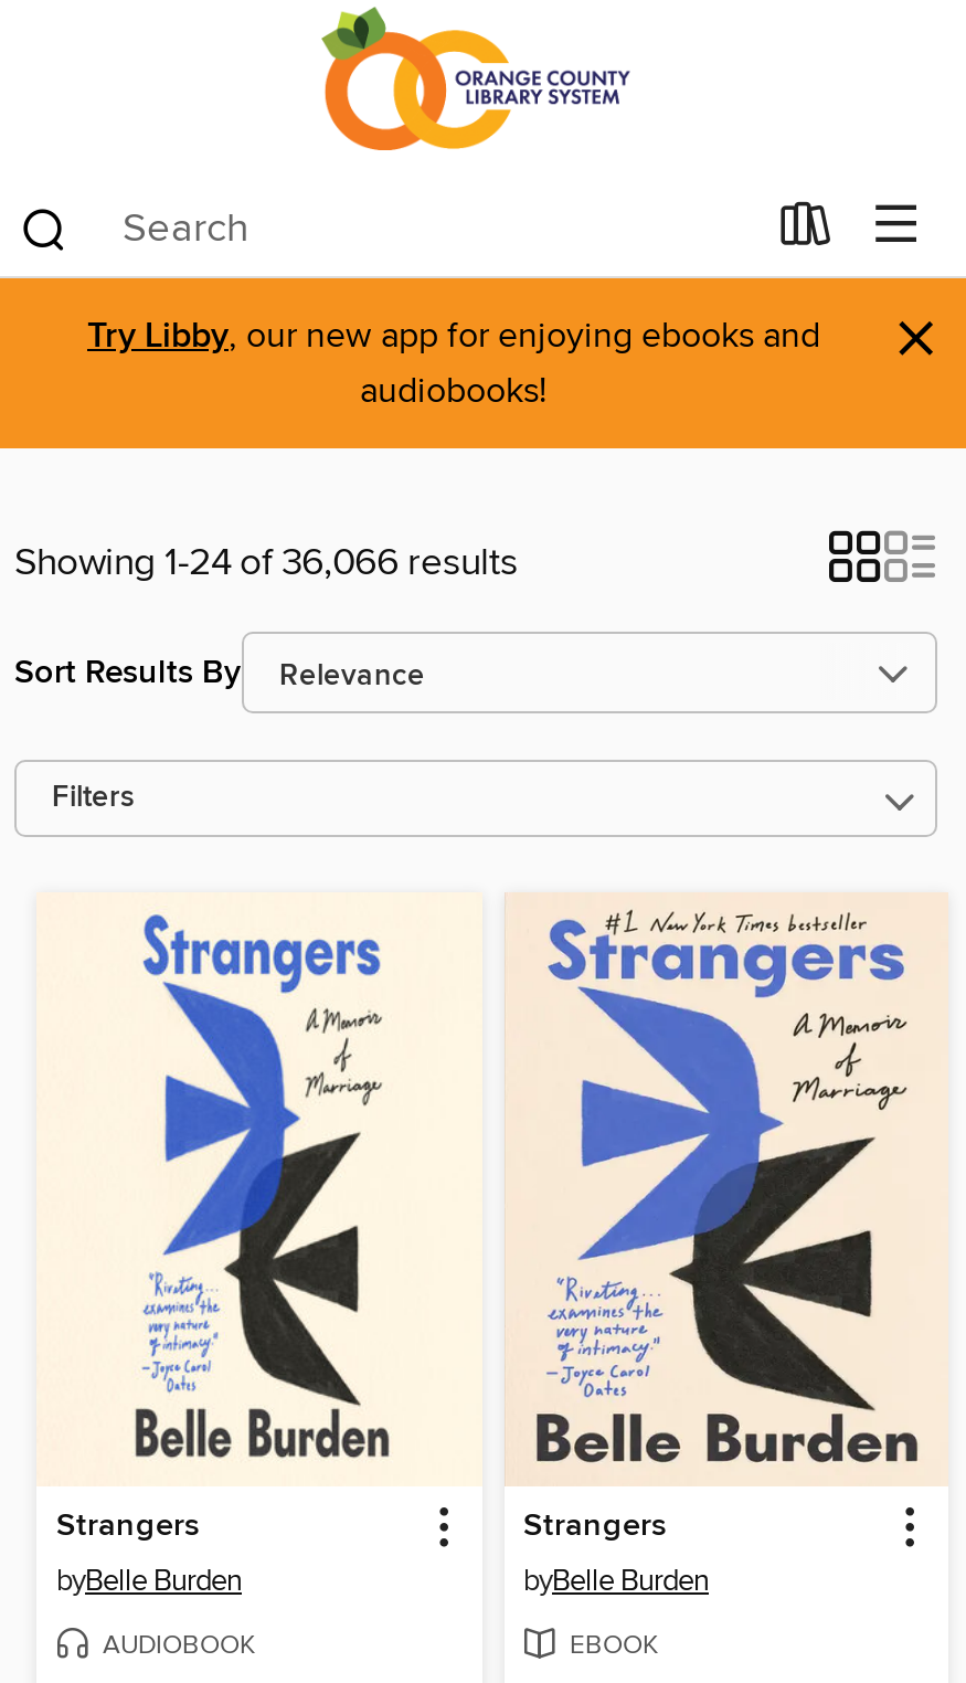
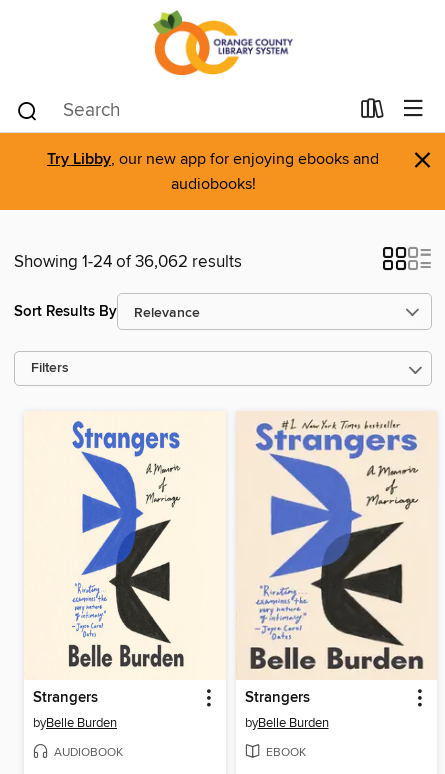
[14,539,518,588] Showing 1-24 of 36,066 results -> [14,251,242,273] Showing 1-24 of 36,062 results

